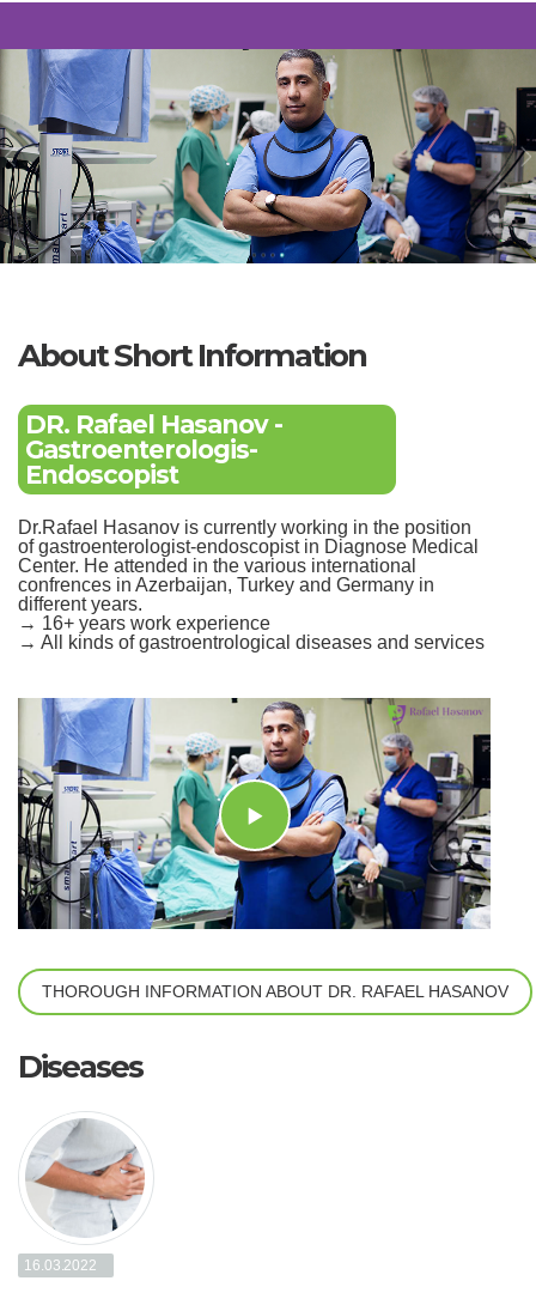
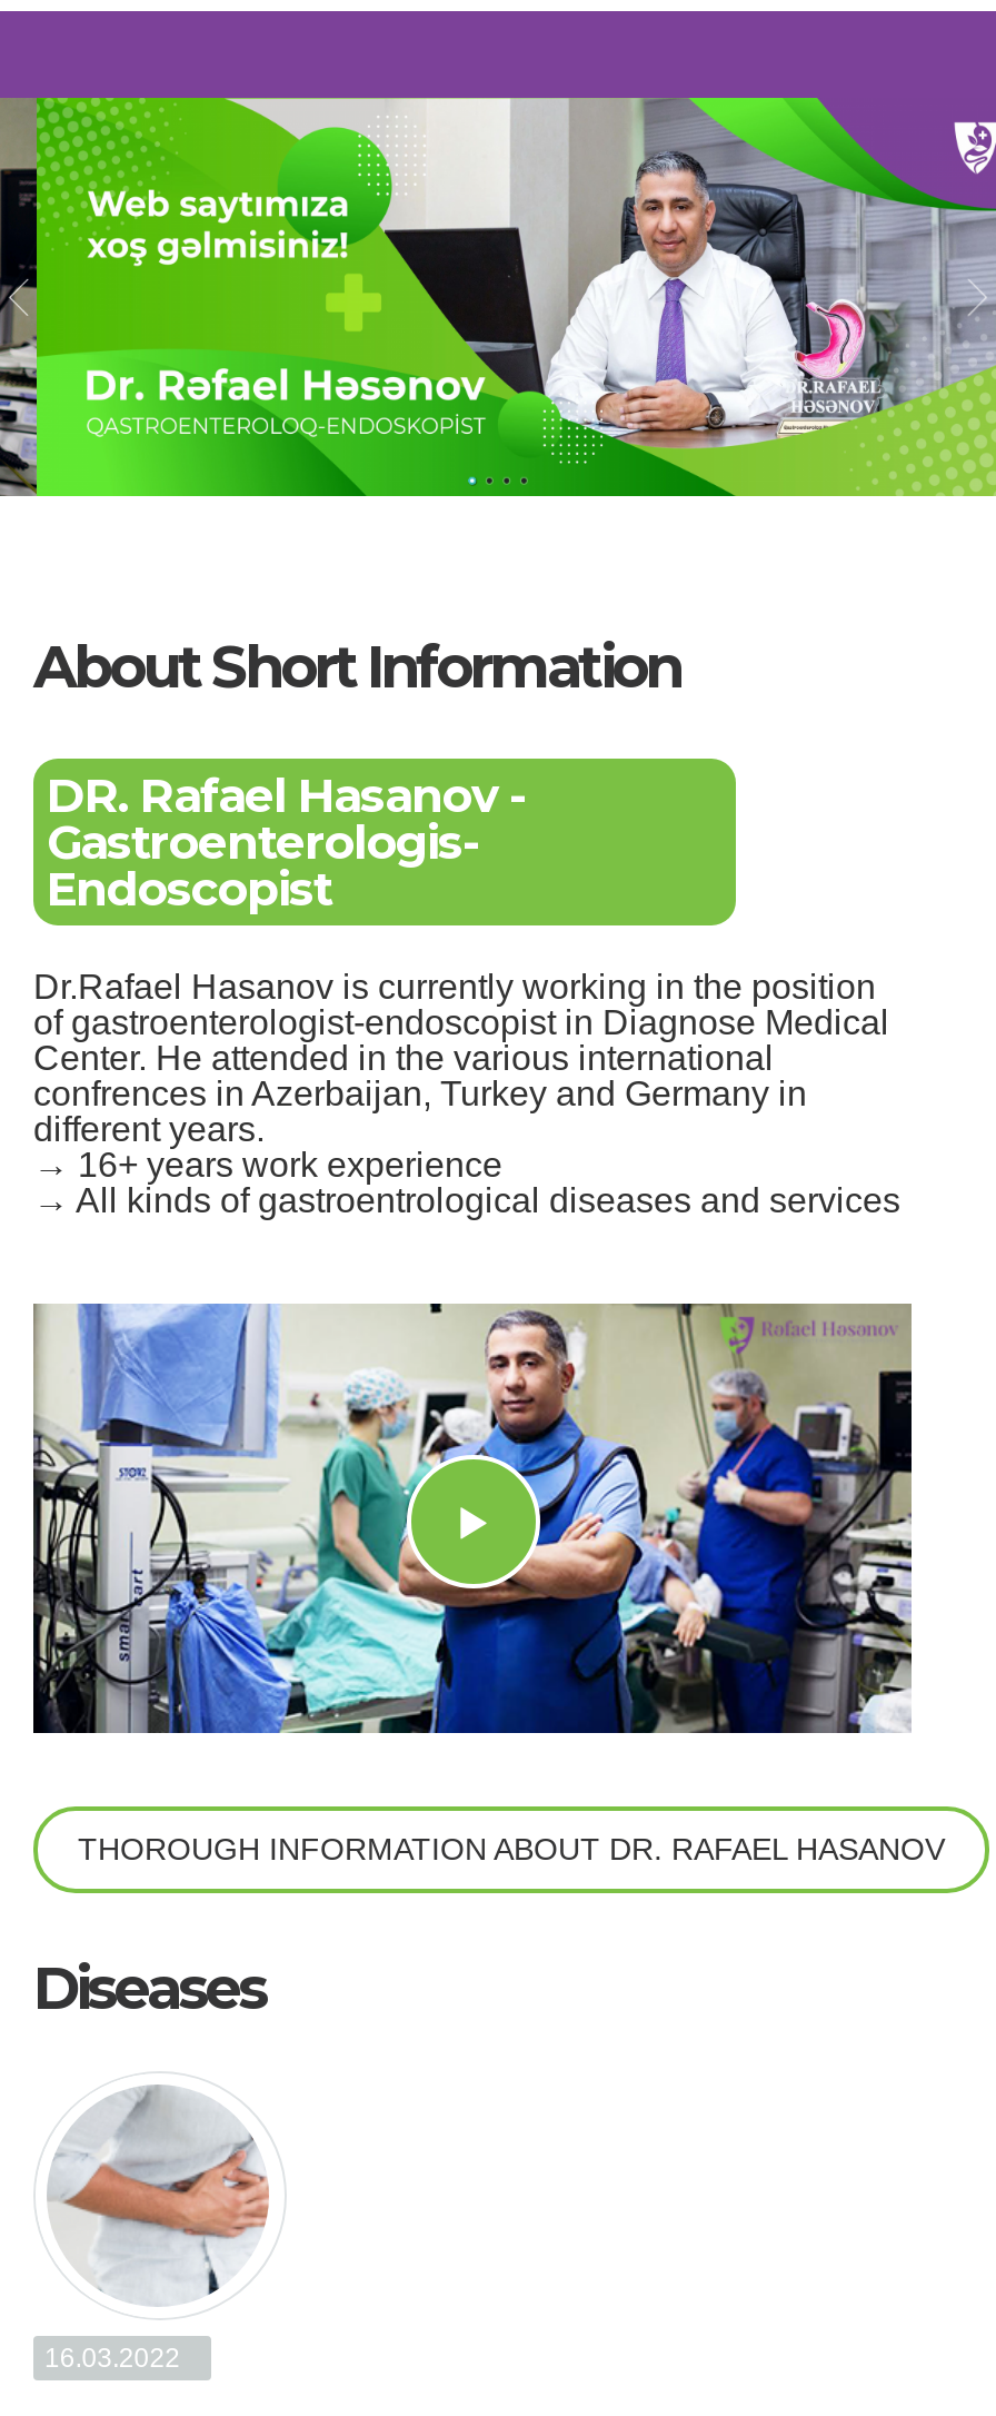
[4,48,532,265] [image] -> [7,96,989,498] [image]

